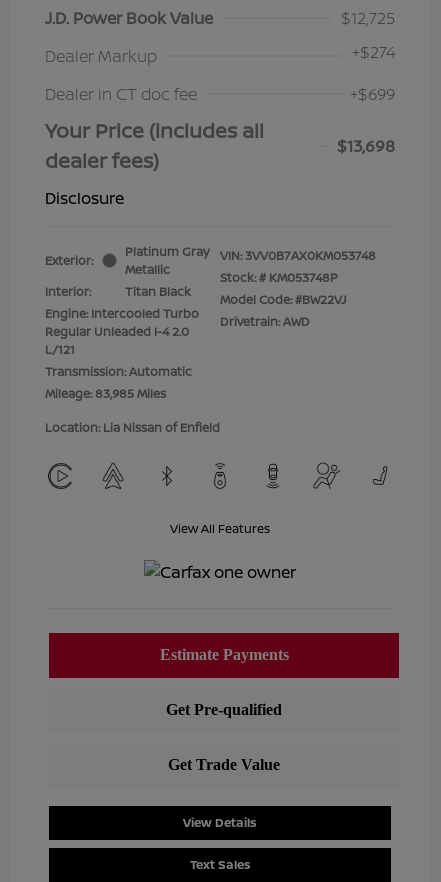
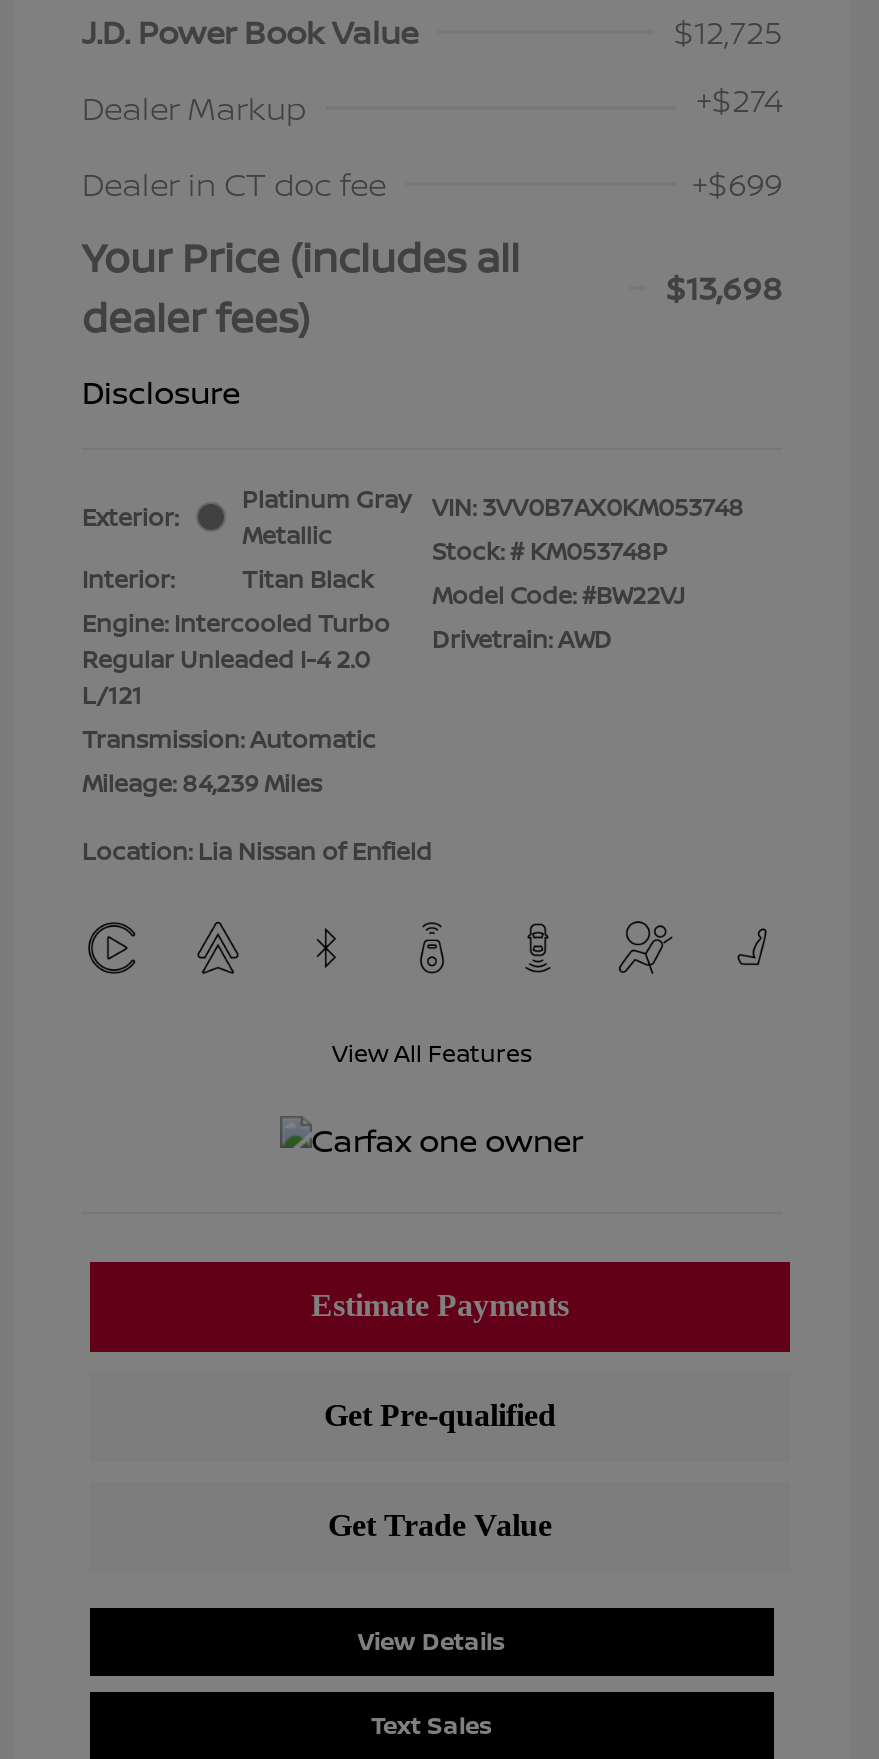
[45,385,166,402] Mileage: 83,985 Miles -> [82,766,322,800] Mileage: 84,239 Miles

